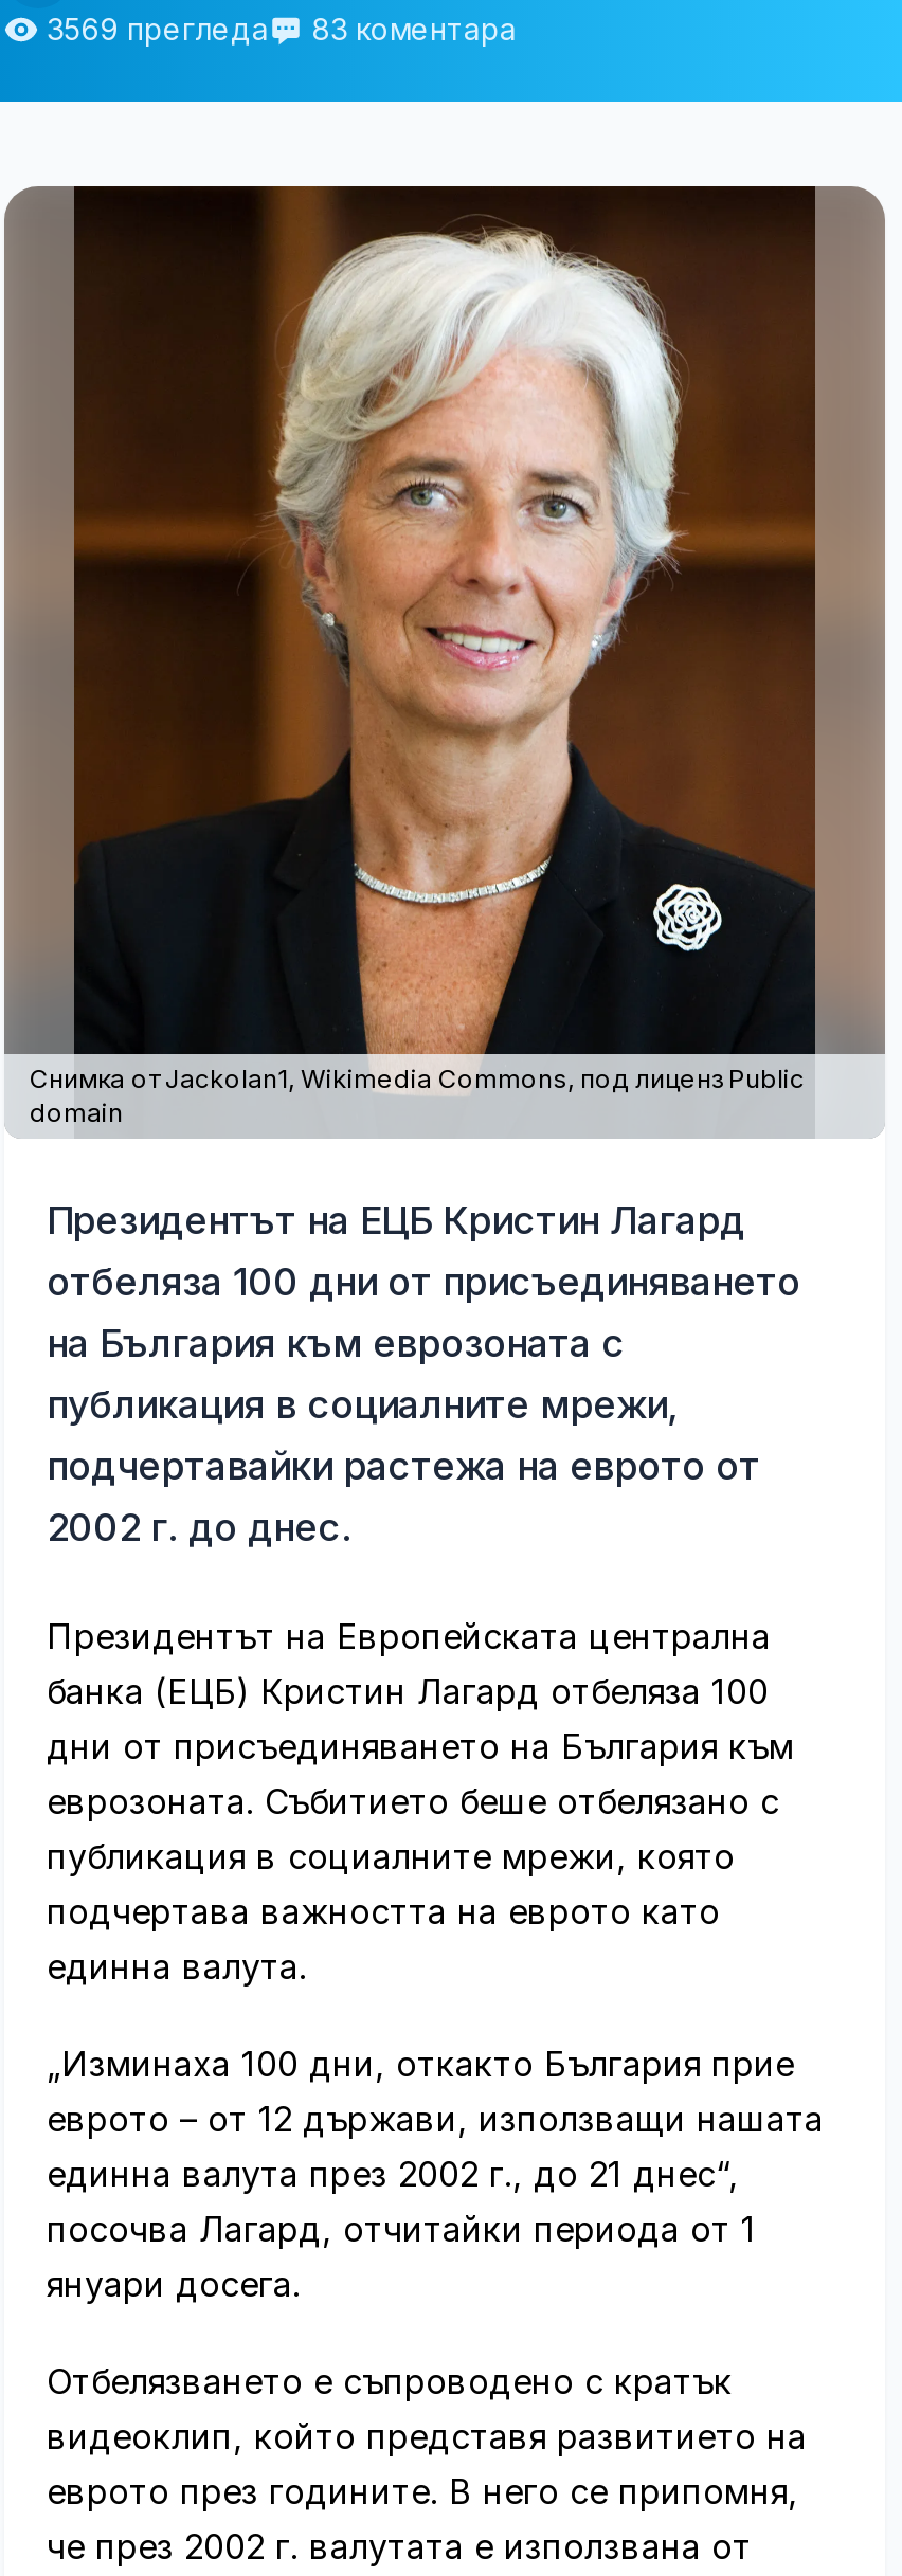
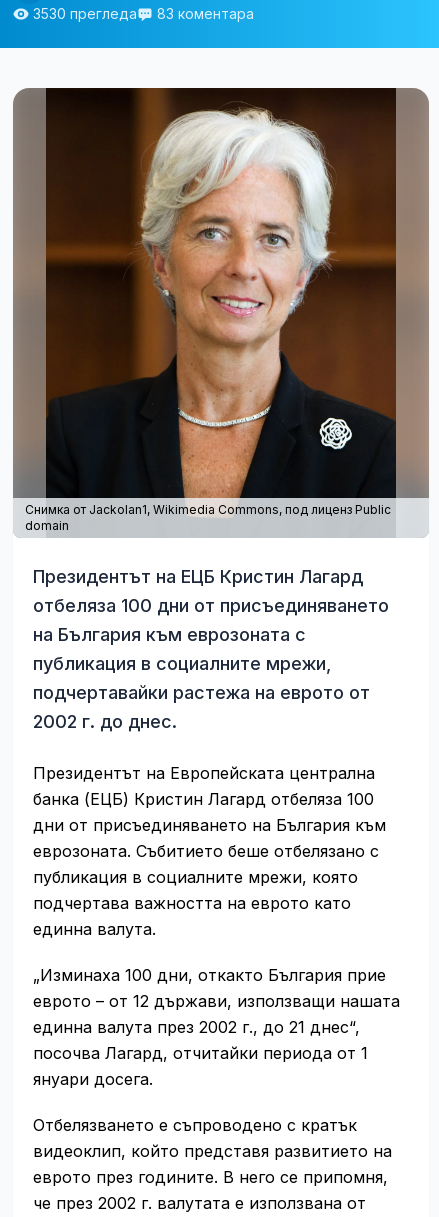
[47,11,517,47] 3569 прегледа 83 коментара -> [33,5,254,22] 3530 прегледа 83 коментара

